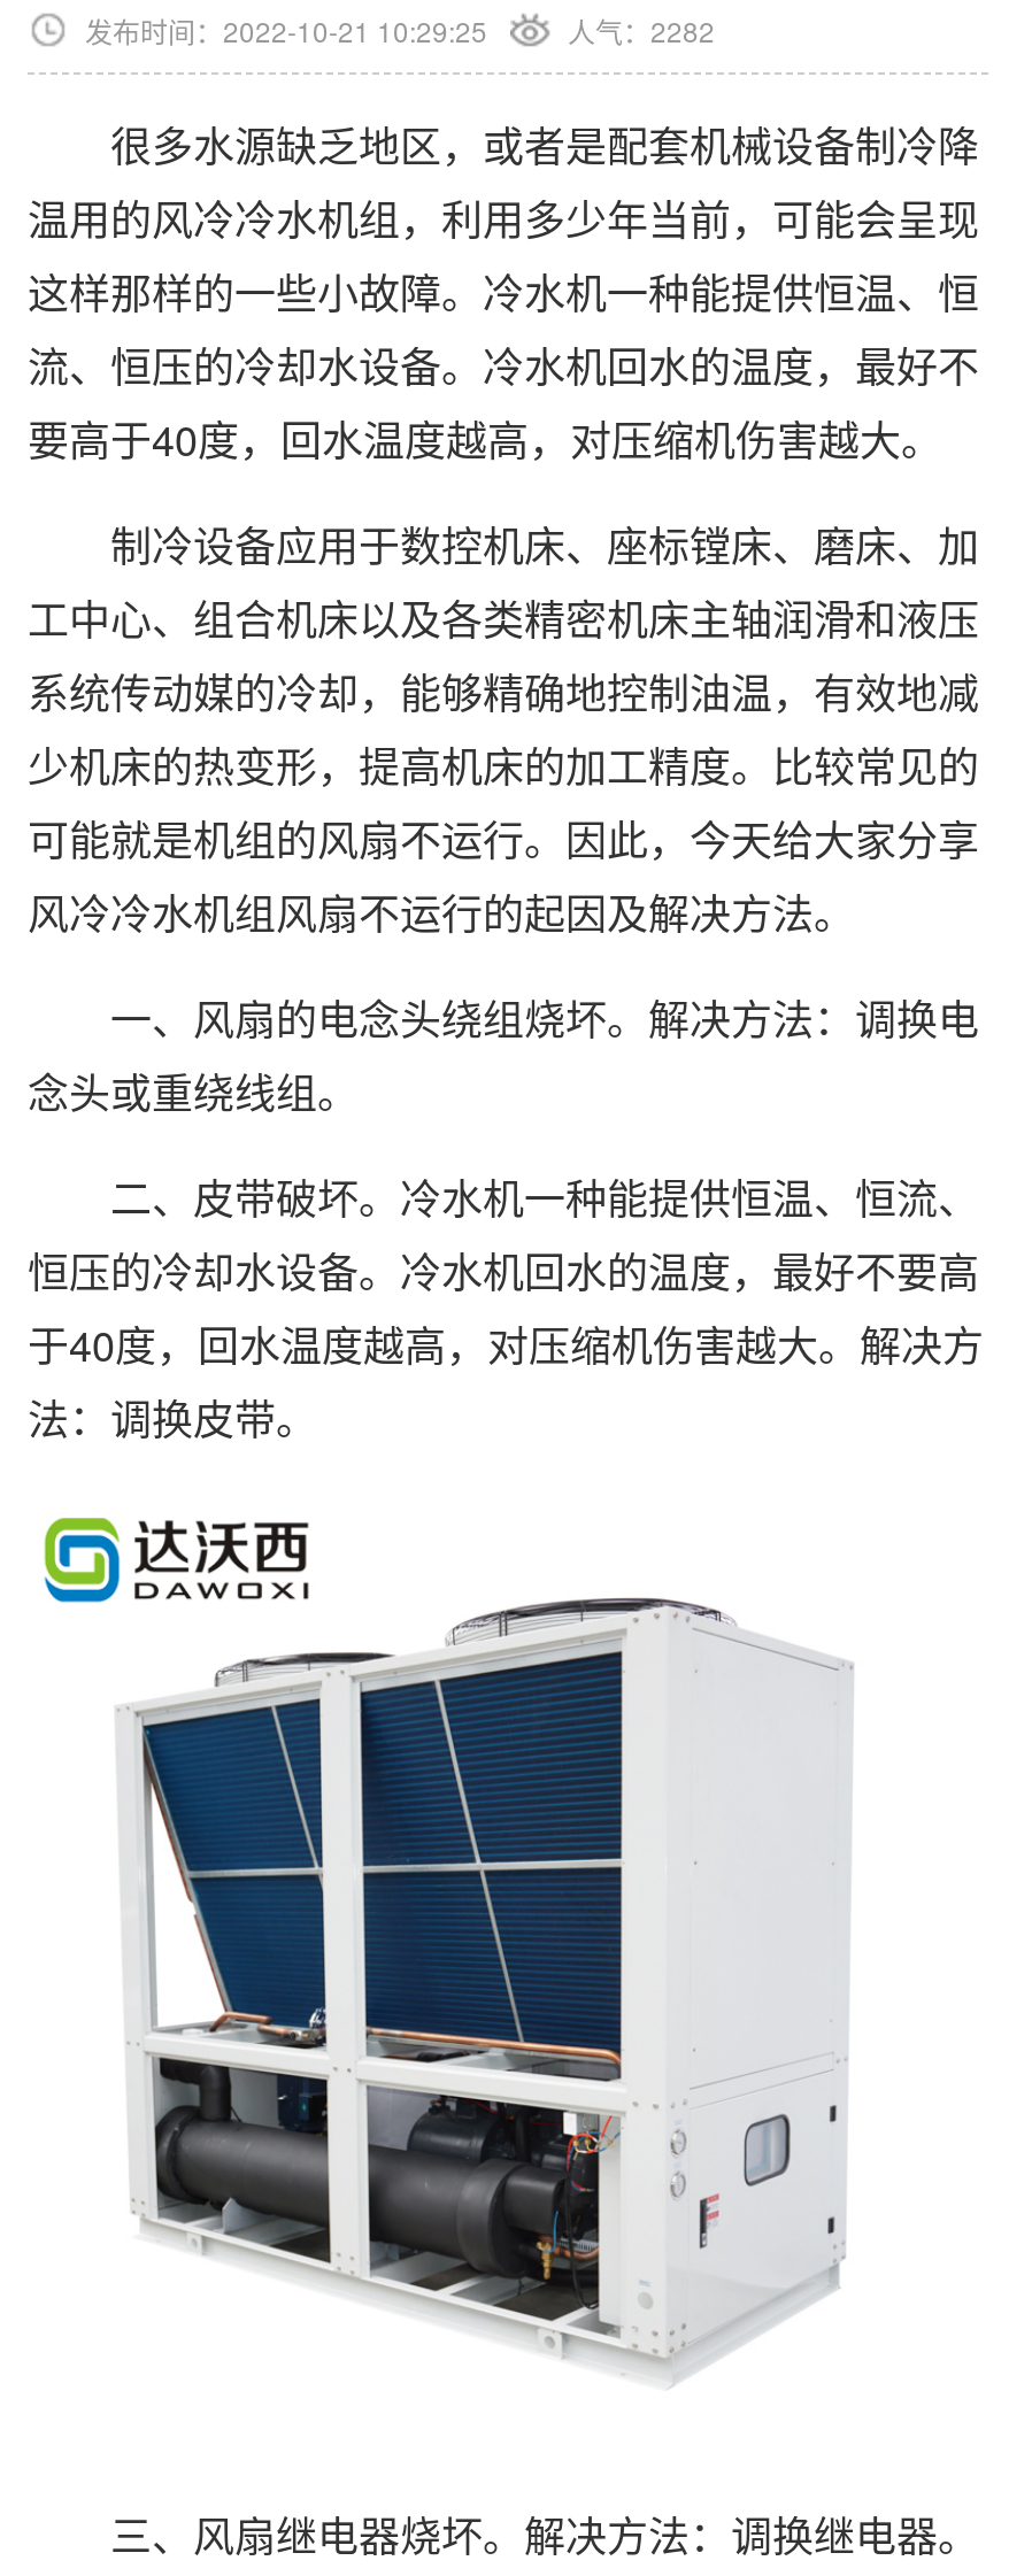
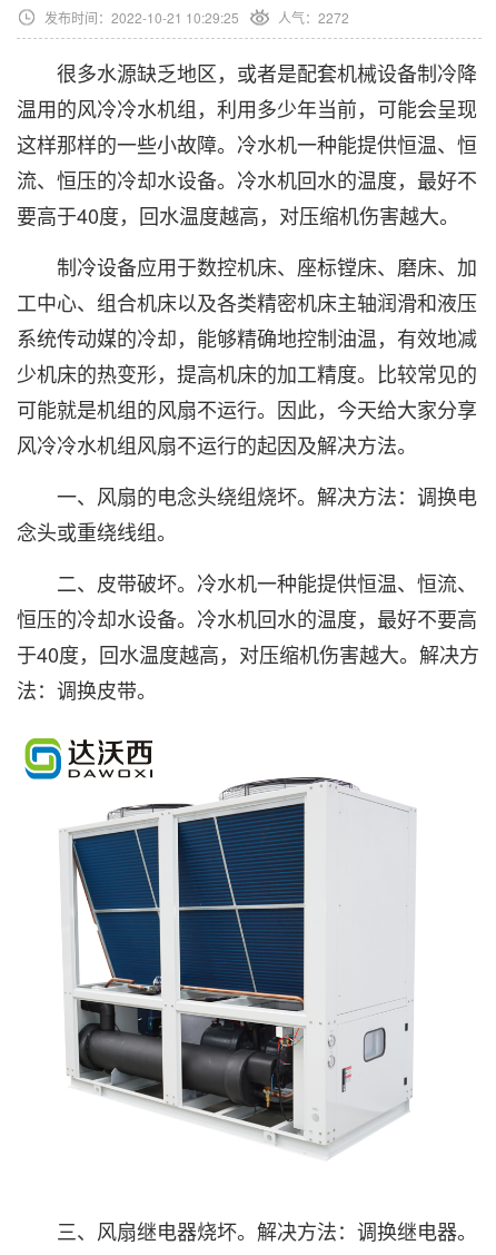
[568,10,715,49] 人气：2282 -> [278,8,349,27] 人气：2272

